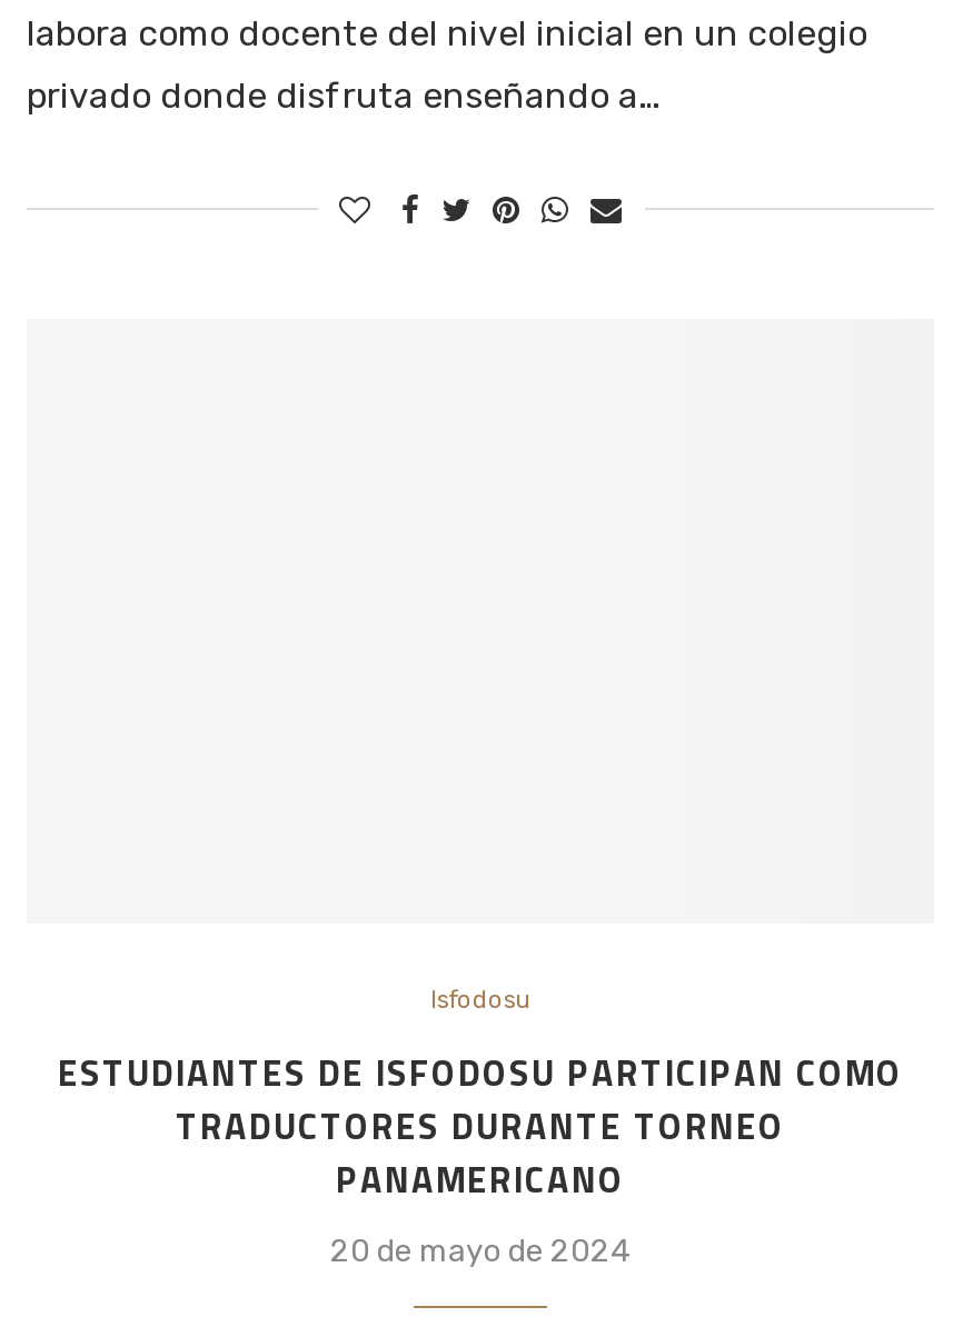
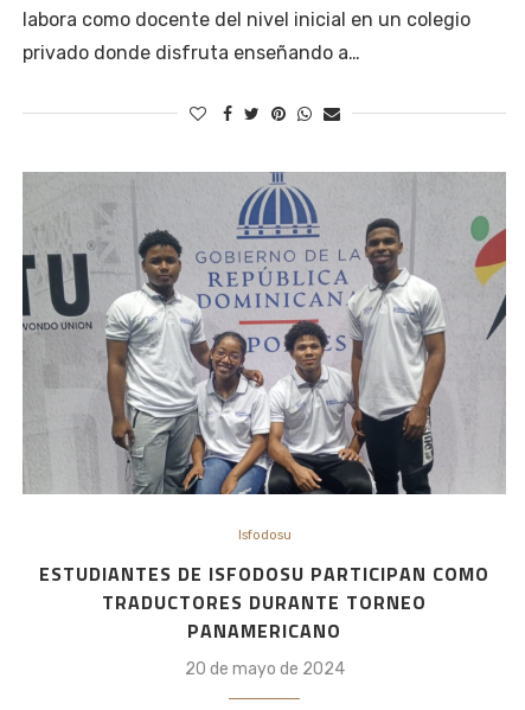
none -> [21,171,507,495] [image]

